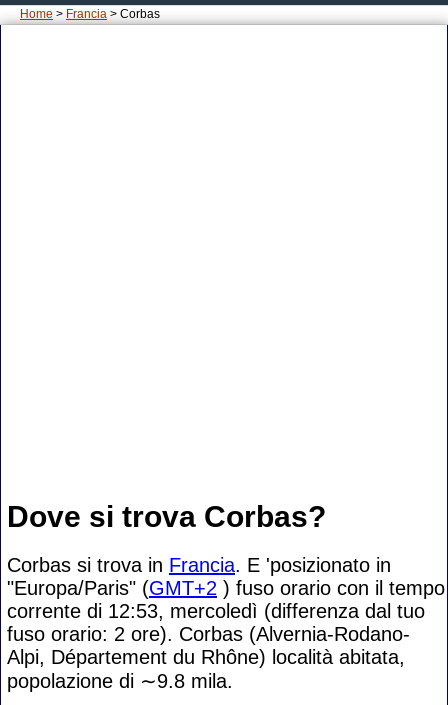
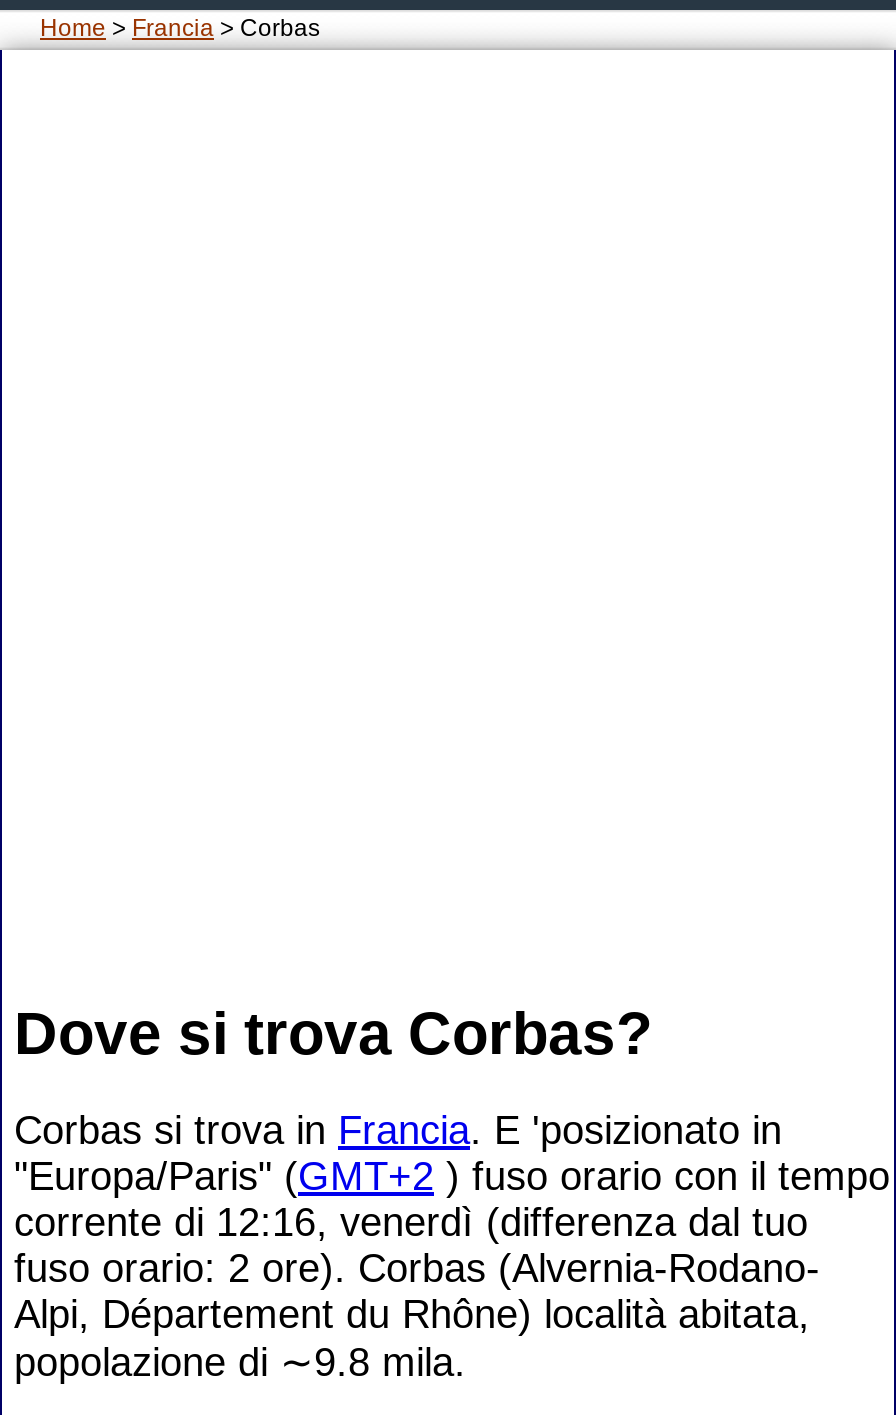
[7,600,425,622] corrente di 12:53, mercoledì (differenza dal tuo -> [14,1200,808,1244] corrente di 12:16, venerdì (differenza dal tuo

